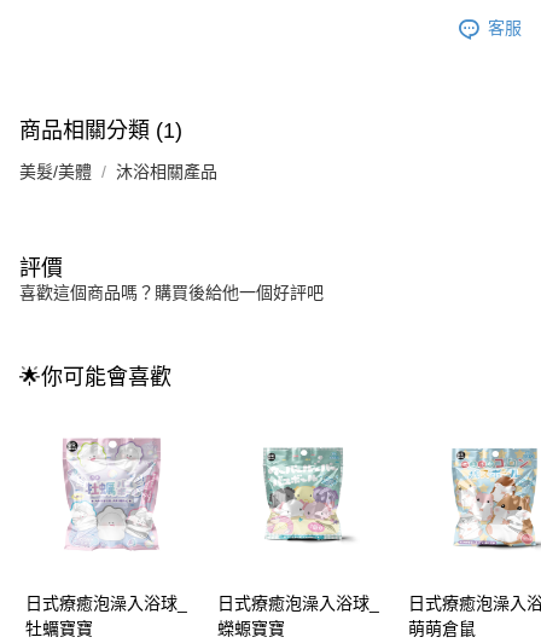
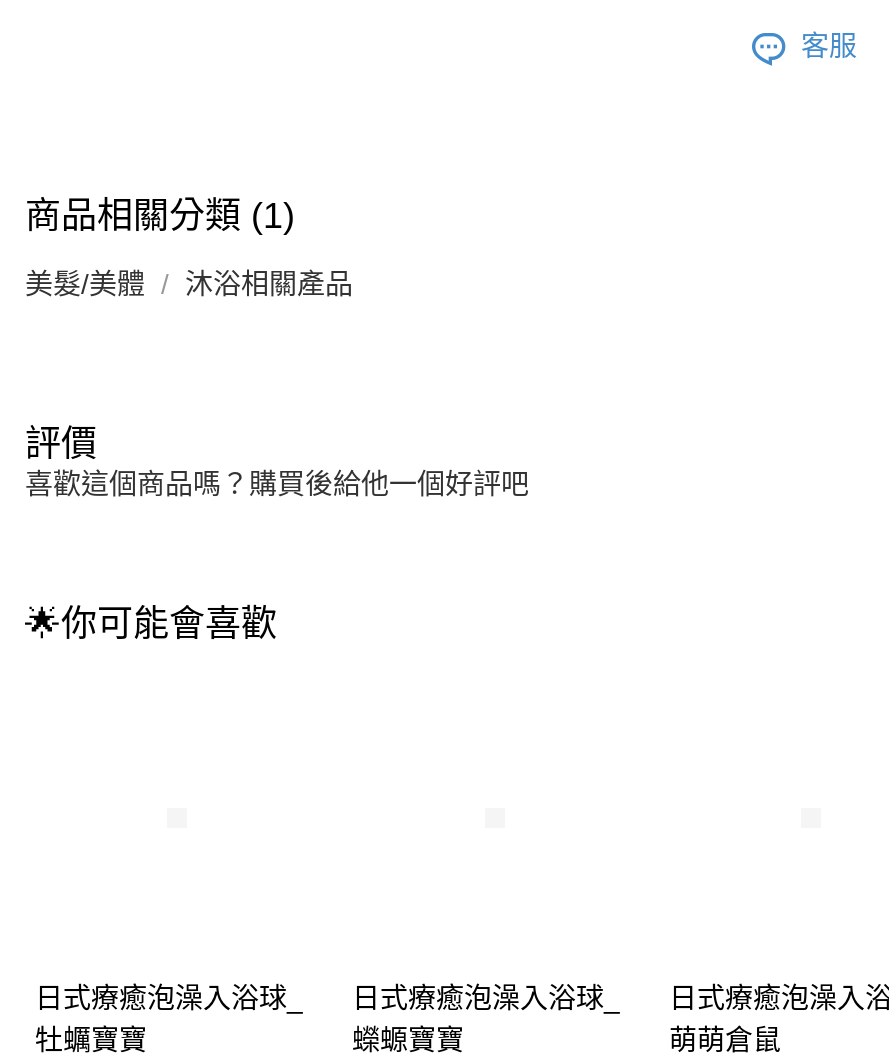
[62,436,162,551] [image] -> none
[262,446,355,544] [image] -> none
[450,447,537,550] [image] -> none

